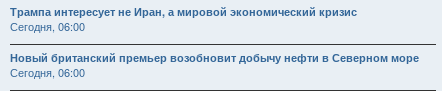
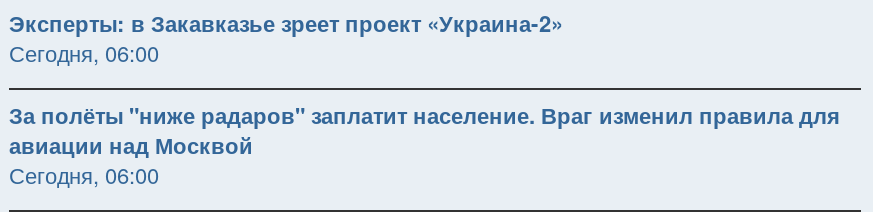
[10,4,357,19] Трампа интересует не Иран, а мировой экономический кризис -> [9,8,563,38] Эксперты: в Закавказье зреет проект «Украина-2»
[10,50,419,65] Новый британский премьер возобновит добычу нефти в Северном море -> [9,100,839,160] За полёты "ниже радаров" заплатит население. Враг изменил правила для | авиации над Москвой

